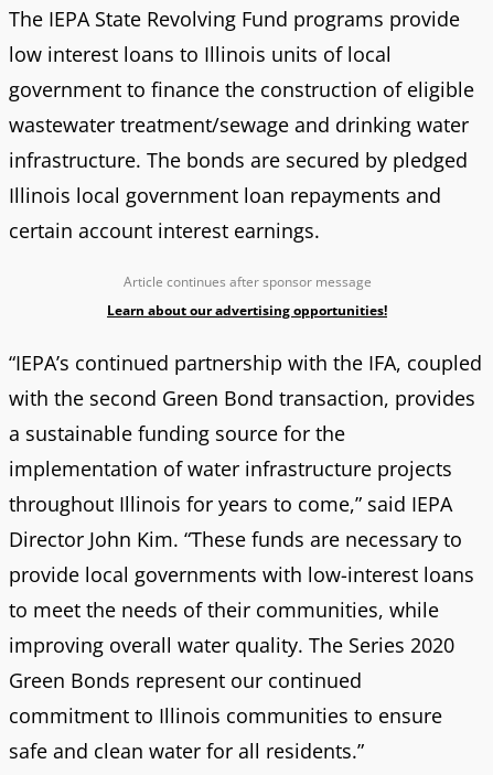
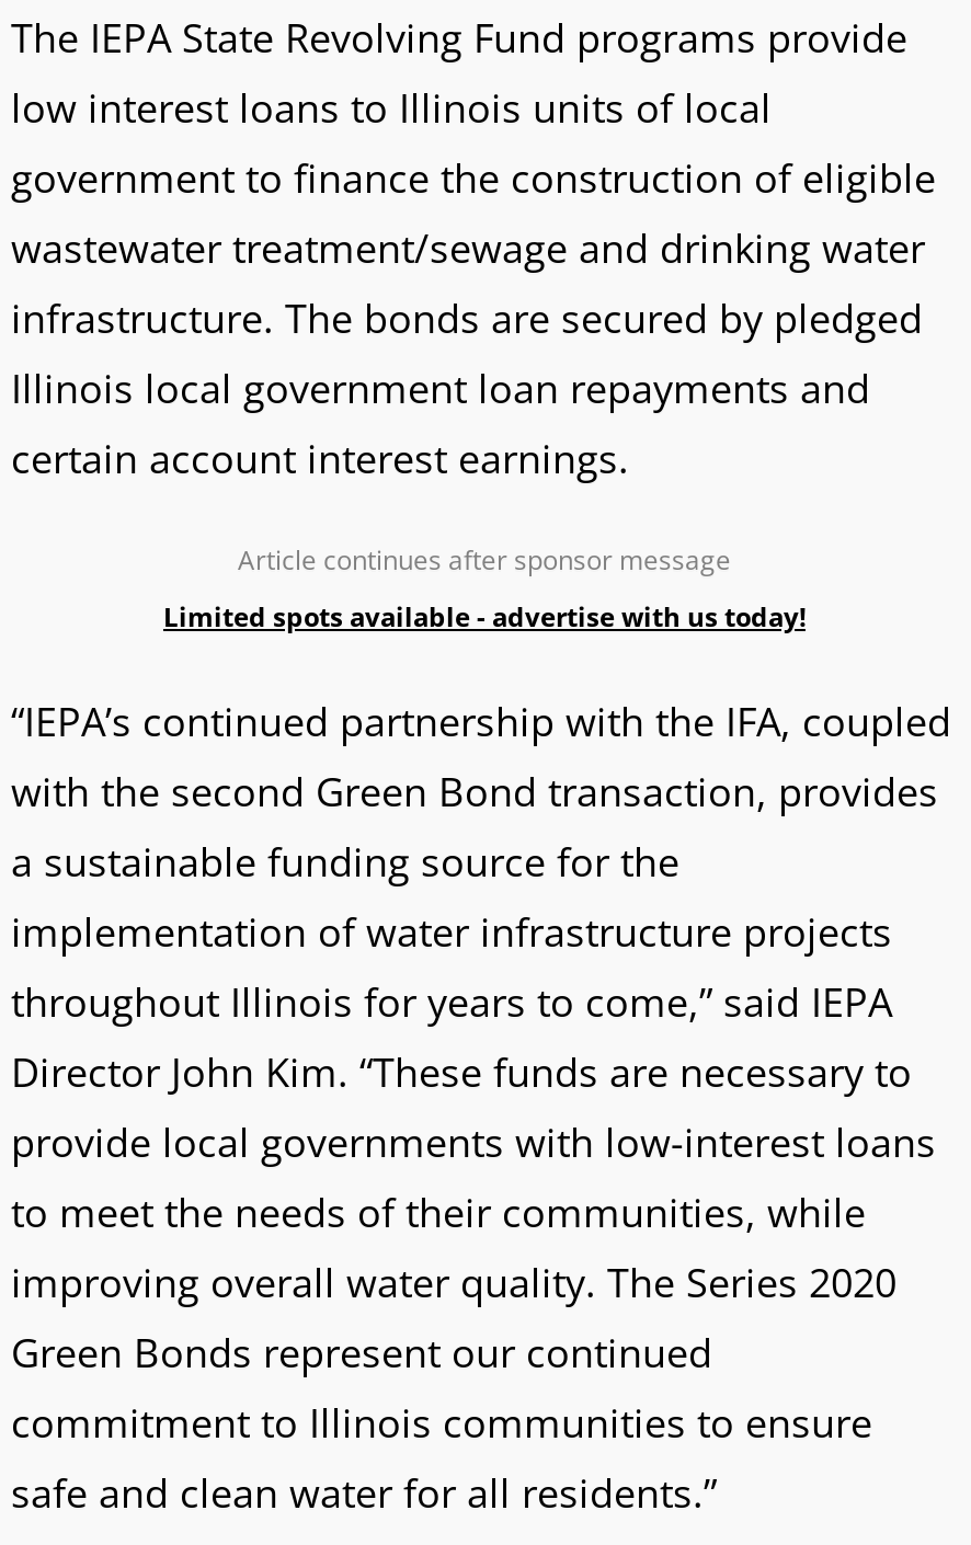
[107,301,387,319] Learn about our advertising opportunities! -> [163,597,806,635] Limited spots available - advertise with us today!

